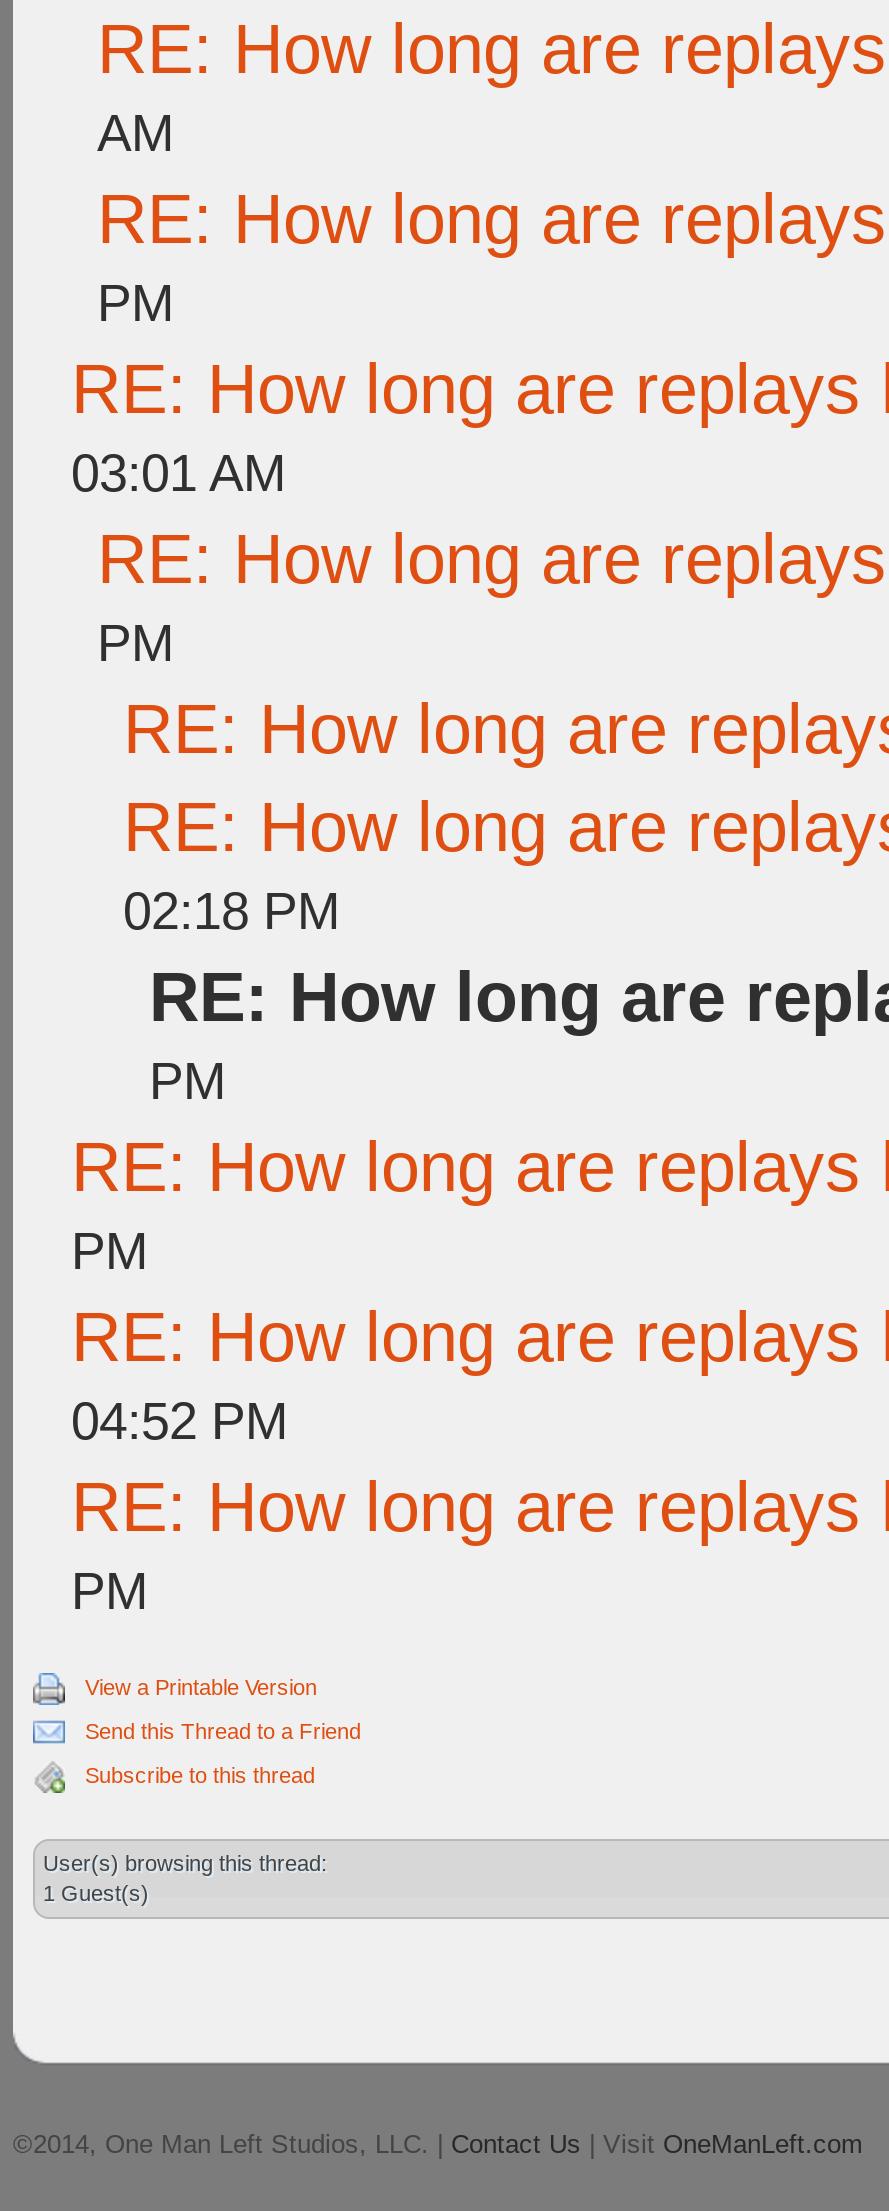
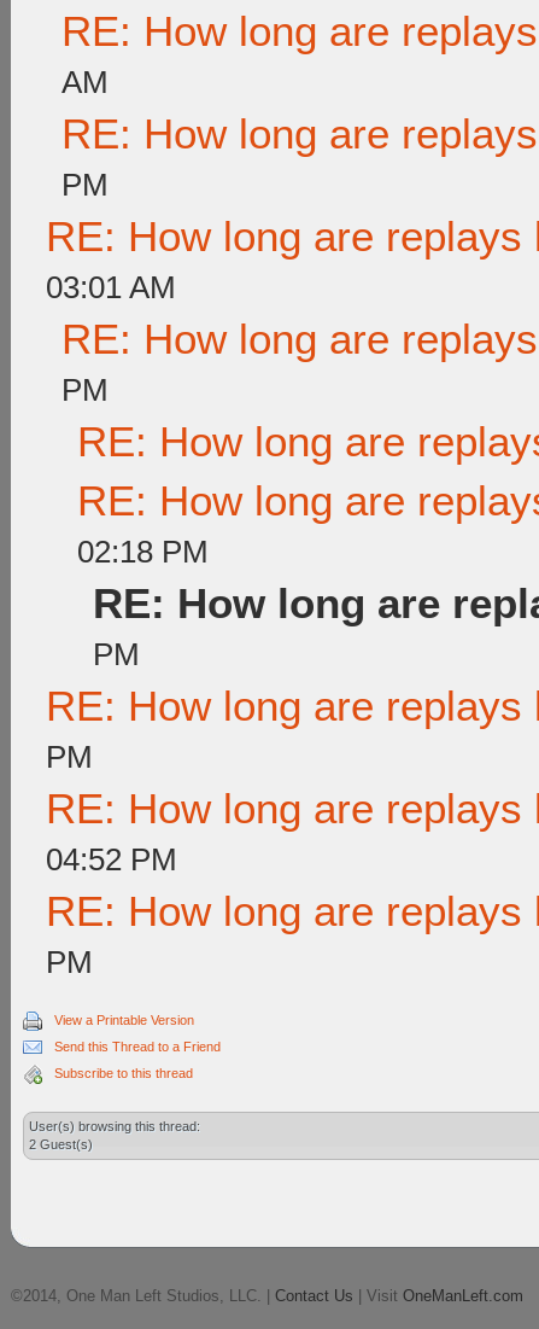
[43,1881,149,1905] 1 Guest(s) -> [29,1137,93,1152] 2 Guest(s)

